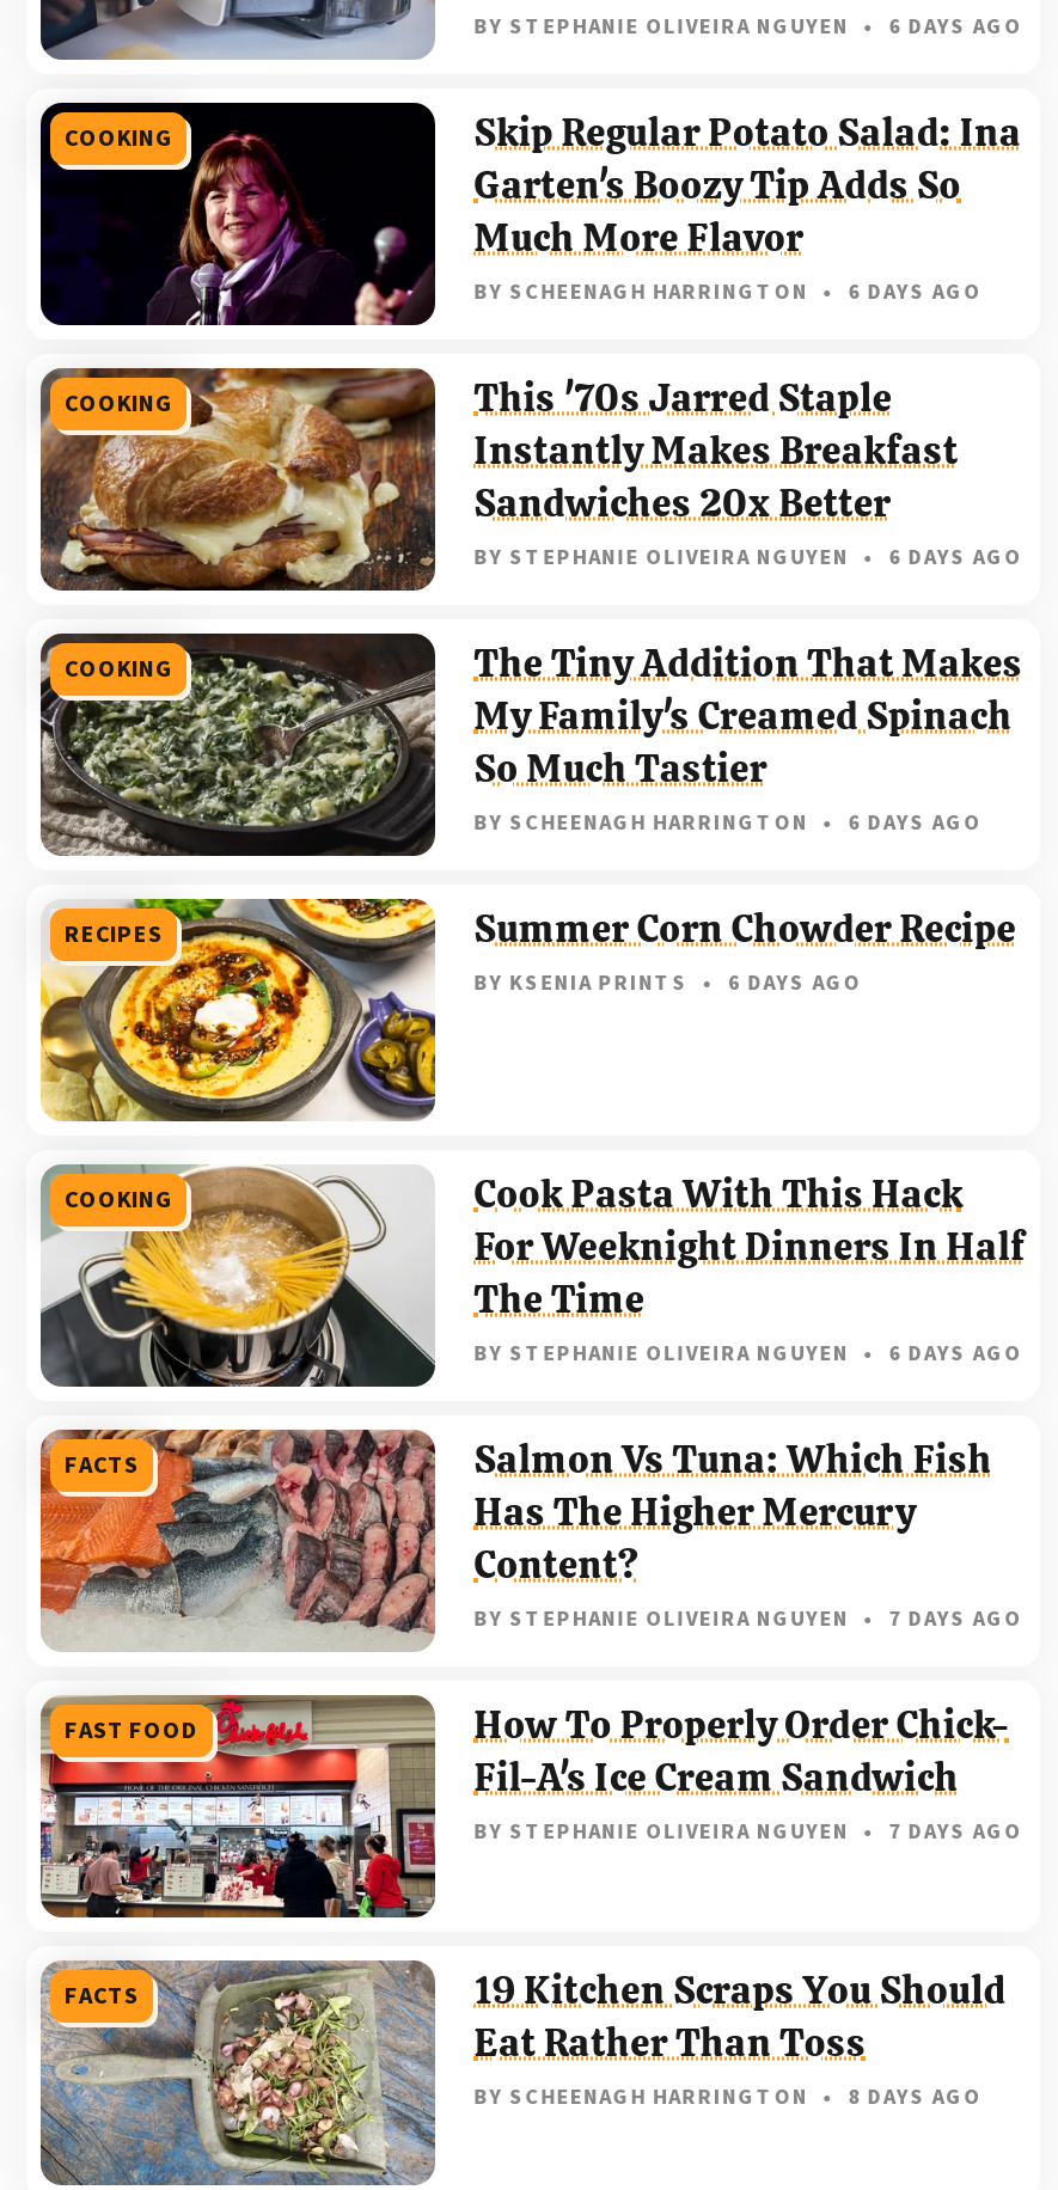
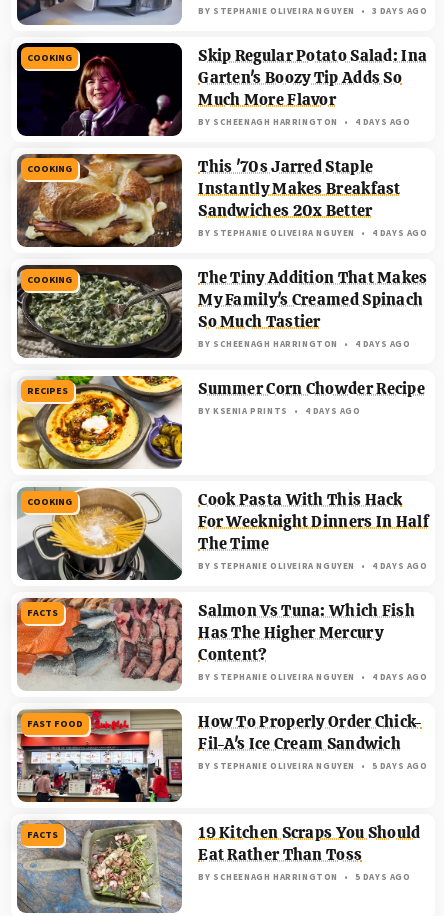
[474,11,1023,43] BY STEPHANIE OLIVEIRA NGUYEN 6 DAYS AGO -> [198,5,428,18] BY STEPHANIE OLIVEIRA NGUYEN 3 DAYS AGO
[474,277,982,308] BY SCHEENAGH HARRINGTON 6 DAYS AGO -> [198,116,411,129] BY SCHEENAGH HARRINGTON 4 DAYS AGO
[474,542,1023,574] BY STEPHANIE OLIVEIRA NGUYEN 6 DAYS AGO -> [198,227,428,240] BY STEPHANIE OLIVEIRA NGUYEN 4 DAYS AGO
[474,808,982,839] BY SCHEENAGH HARRINGTON 6 DAYS AGO -> [198,338,411,351] BY SCHEENAGH HARRINGTON 4 DAYS AGO
[474,968,862,999] BY KSENIA PRINTS 6 DAYS AGO -> [198,405,360,418] BY KSENIA PRINTS 4 DAYS AGO
[474,1339,1023,1370] BY STEPHANIE OLIVEIRA NGUYEN 6 DAYS AGO -> [198,560,428,573] BY STEPHANIE OLIVEIRA NGUYEN 4 DAYS AGO
[474,1604,1023,1636] BY STEPHANIE OLIVEIRA NGUYEN 7 DAYS AGO -> [198,671,428,684] BY STEPHANIE OLIVEIRA NGUYEN 4 DAYS AGO
[474,1818,1023,1849] BY STEPHANIE OLIVEIRA NGUYEN 7 DAYS AGO -> [198,760,428,773] BY STEPHANIE OLIVEIRA NGUYEN 5 DAYS AGO
[474,2083,982,2114] BY SCHEENAGH HARRINGTON 8 DAYS AGO -> [198,871,411,884] BY SCHEENAGH HARRINGTON 5 DAYS AGO

